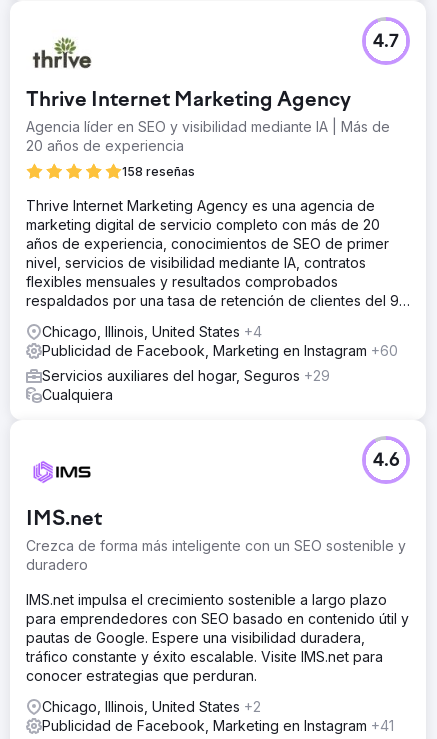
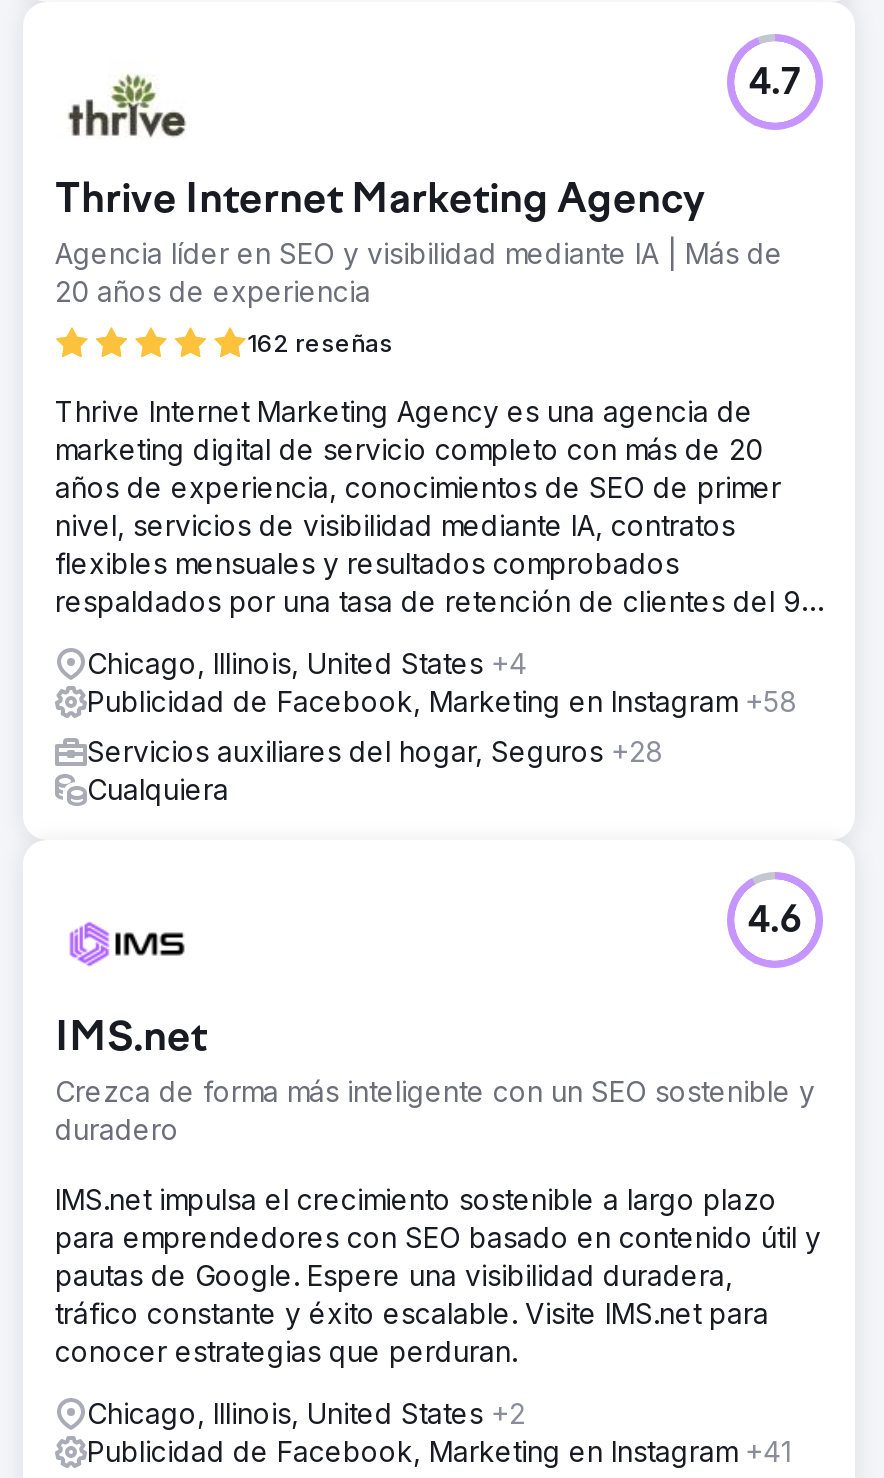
[122,164,195,179] 158 reseñas -> [247,327,393,357] 162 reseñas
[42,342,398,359] Publicidad de Facebook, Marketing en Instagram +60 -> [87,683,797,717] Publicidad de Facebook, Marketing en Instagram +58
[42,367,330,384] Servicios auxiliares del hogar, Seguros +29 -> [87,733,663,767] Servicios auxiliares del hogar, Seguros +28

